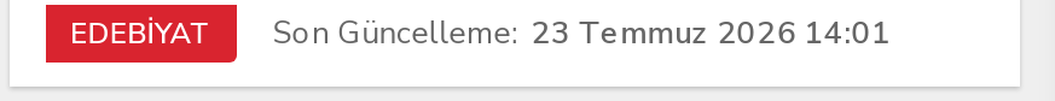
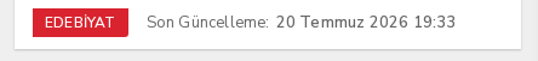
[272,11,891,54] Son Güncelleme: 23 Temmuz 2026 14:01 -> [146,12,456,34] Son Güncelleme: 20 Temmuz 2026 19:33

